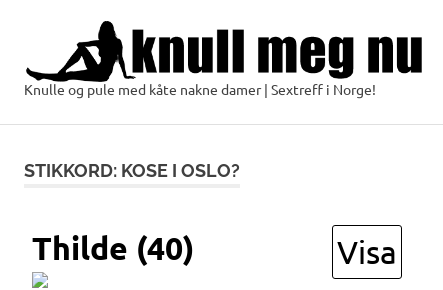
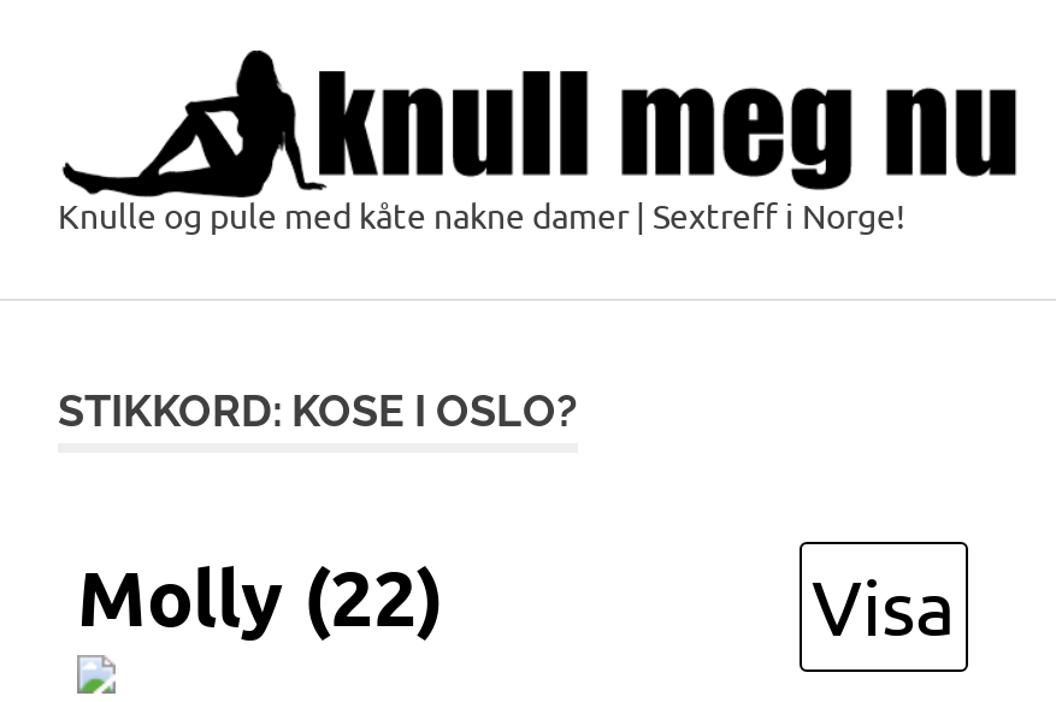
[32,228,194,268] Thilde (40) -> [77,550,443,646] Molly (22)

